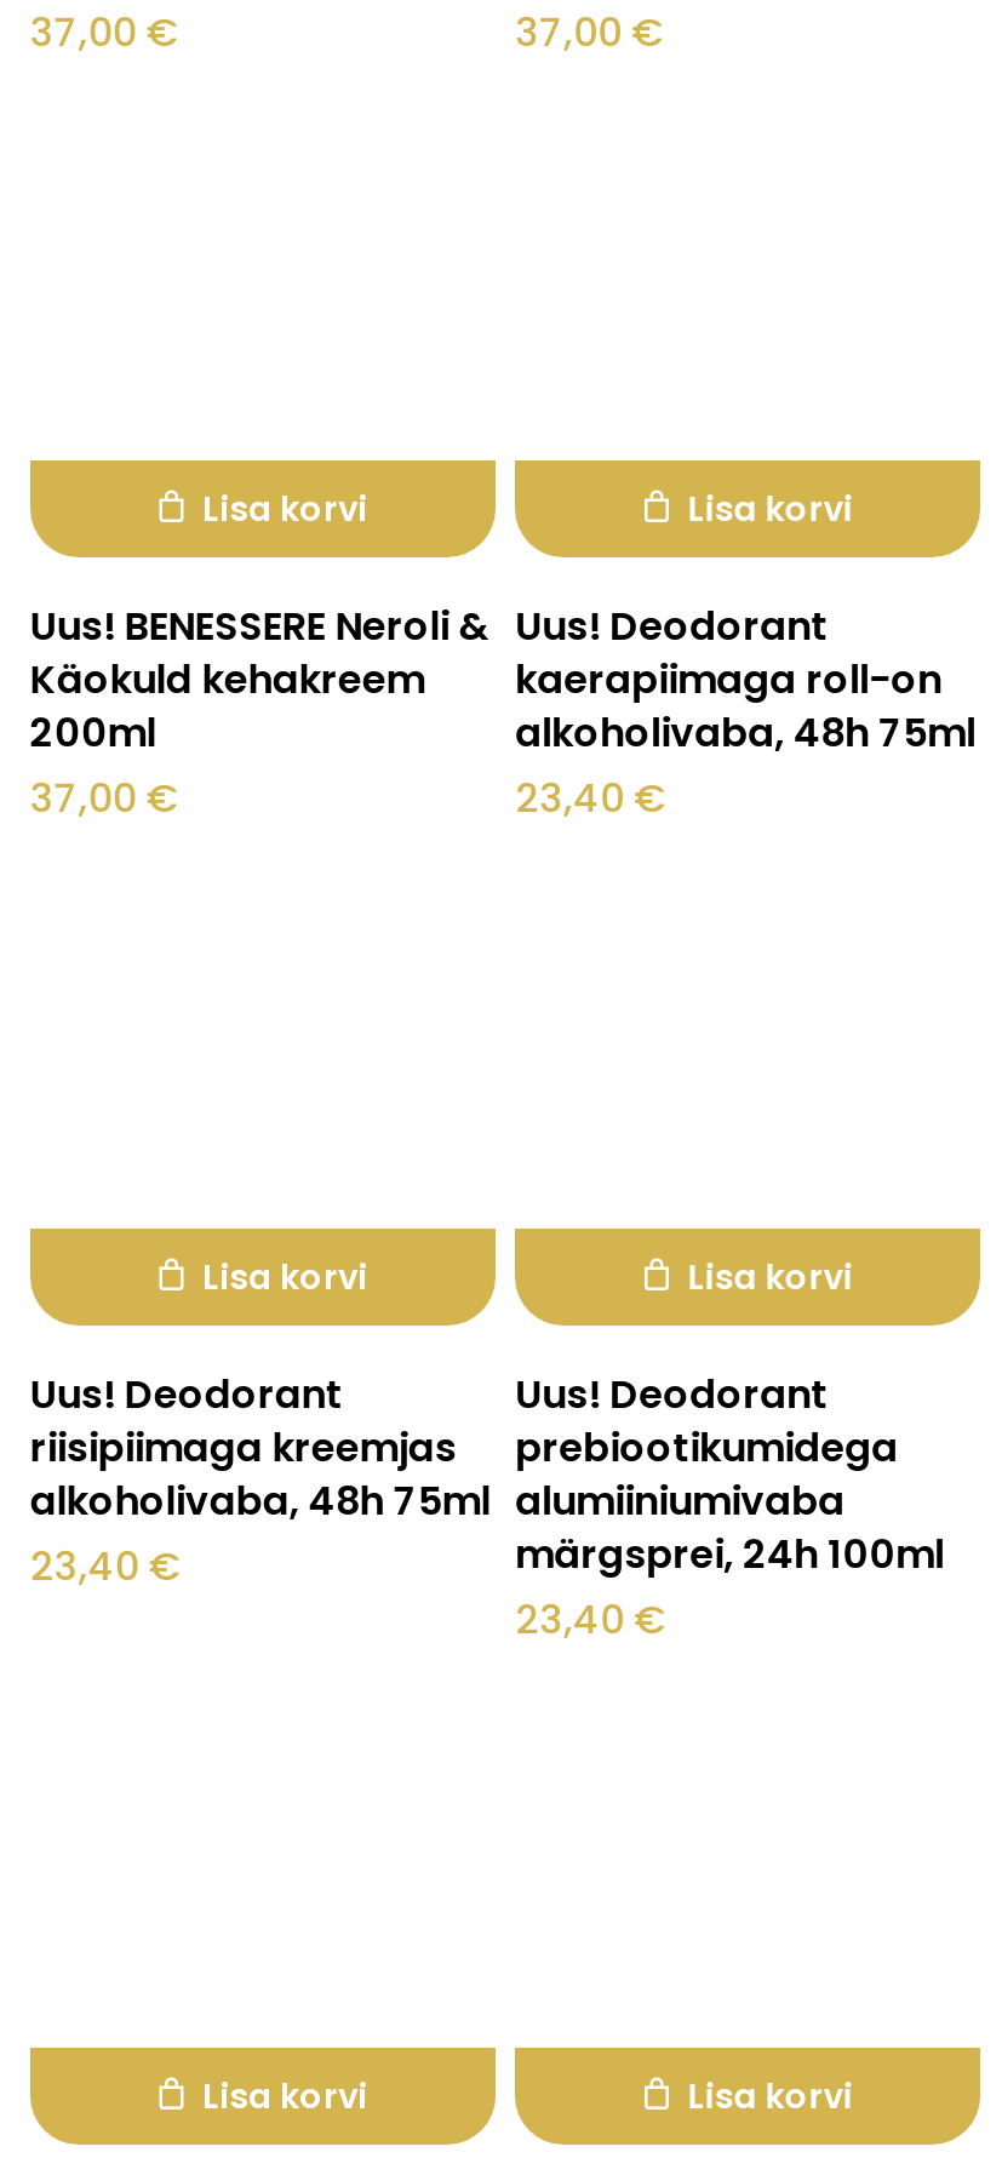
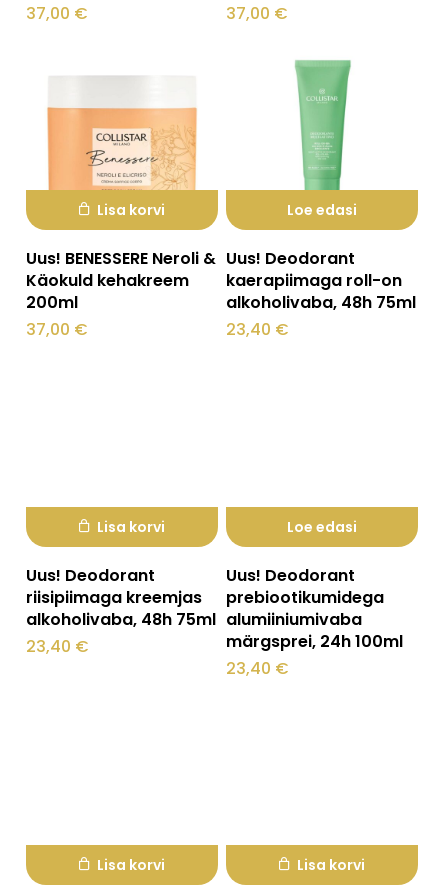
none -> [46,76,198,190] [image]
none -> [294,59,352,191] [image]
[687,486,852,534] Lisa korvi -> [287,200,357,220] Loe edasi
[687,1252,852,1300] Lisa korvi -> [287,517,357,537] Loe edasi

